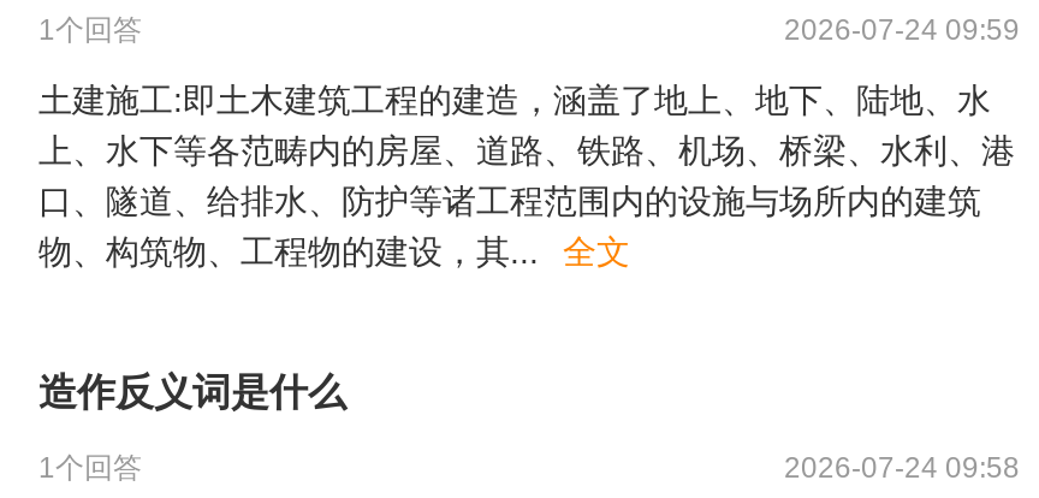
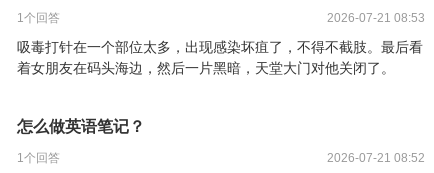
[784,13,1020,47] 2026-07-24 09:59 -> [327,11,425,25] 2026-07-21 08:53
[38,81,1015,271] 土建施工:即土木建筑工程的建造，涵盖了地上、地下、陆地、水 | 上、水下等各范畴内的房屋、道路、铁路、机场、桥梁、水利、港 | 口、隧道、给排水、防护等诸工程范围内的设施与场所内的建筑 | 物、构筑物、工程物的建设，其... | 全文 -> [17,39,423,76] 吸毒打针在一个部位太多，出现感染坏疽了，不得不截肢。最后看 | 着女朋友在码头海边，然后一片黑暗，天堂大门对他关闭了。
[38,372,346,413] 造作反义词是什么 -> [17,118,145,135] 怎么做英语笔记？
[784,451,1020,485] 2026-07-24 09:58 -> [327,151,425,165] 2026-07-21 08:52

